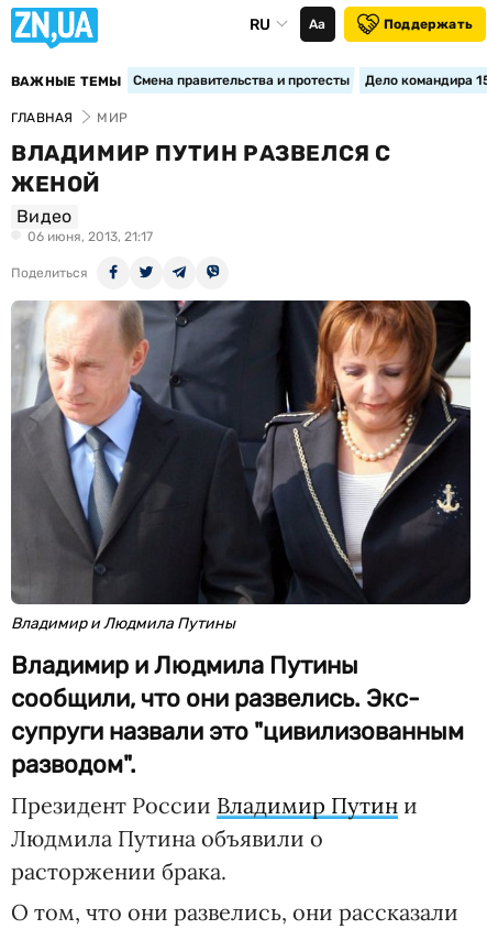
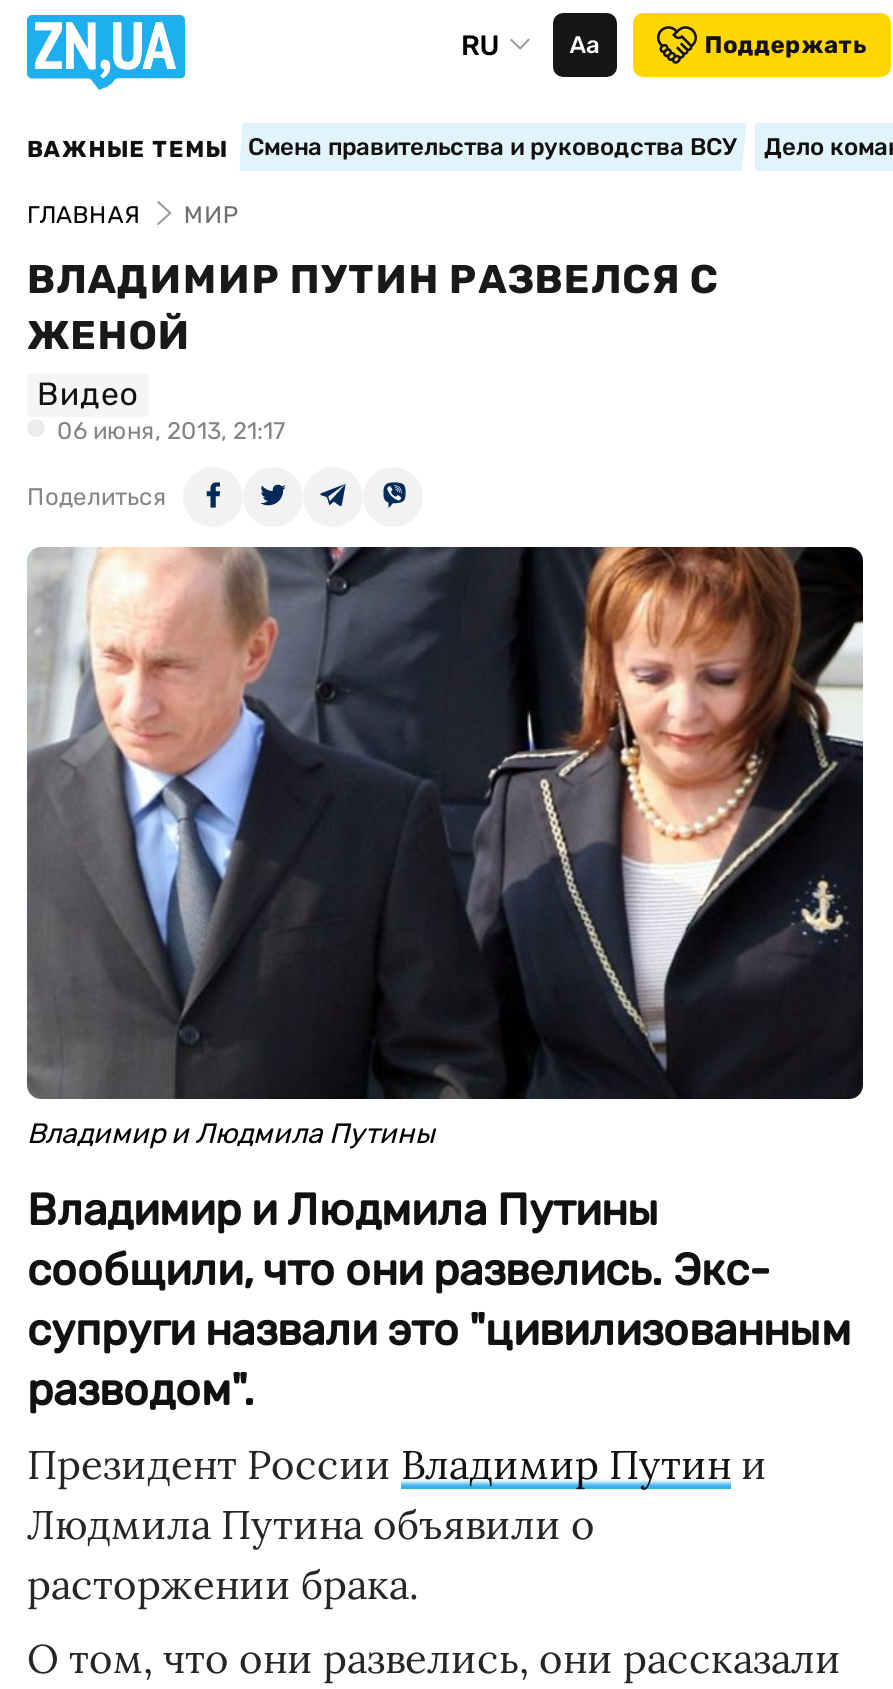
[132,73,349,88] Смена правительства и протесты -> [248,133,736,161] Смена правительства и руководства ВСУ

